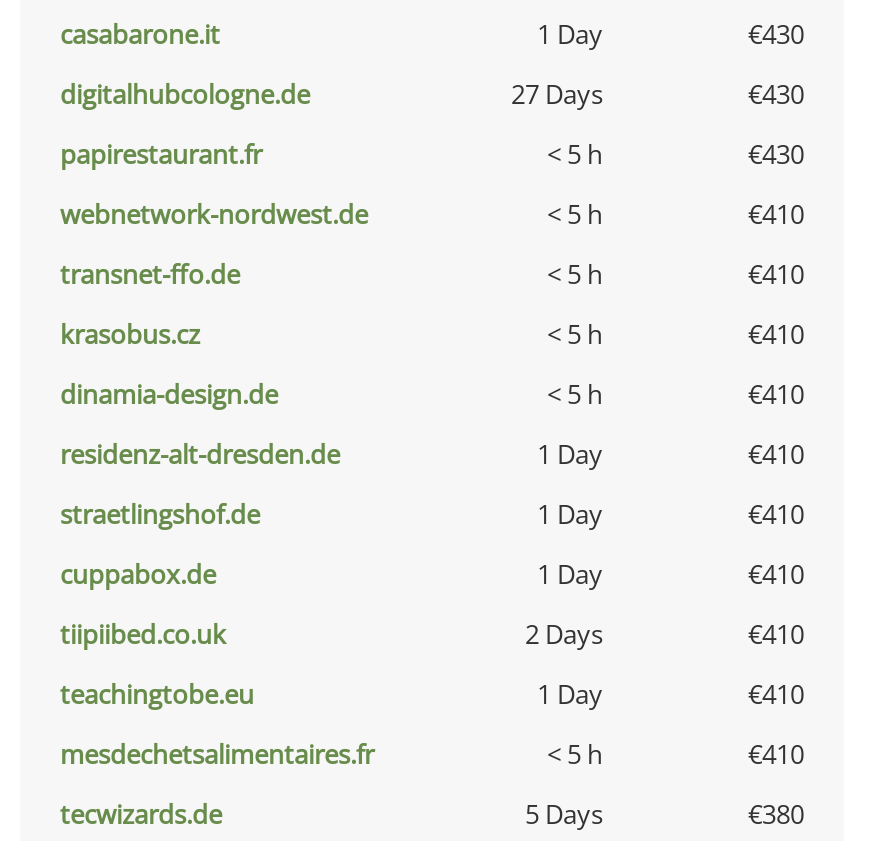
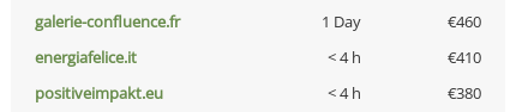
[60,16,220,52] casabarone.it -> [35,11,180,32] galerie-confluence.fr
[60,16,804,232] €430 | digitalhubcologne.de | 27 Days | €430 | papirestaurant.fr | < 5 h | €430 | webnetwork-nordwest.de | < 5 h -> [35,11,481,68] €460 | energiafelice.it | < 4 h
[60,256,804,832] transnet-ffo.de | < 5 h | €410 | krasobus.cz | < 5 h | €410 | dinamia-design.de | < 5 h | €410 | residenz-alt-dresden.de | 1 Day | €410 | straetlingshof.de | 1 Day | €410 | cuppabox.de | 1 Day | €410 | tiipiibed.co.uk | 2 Days | €410 | teachingtobe.eu | 1 Day | €410 | mesdechetsalimentaires.fr | < 5 h | €410 | tecwizards.de | 5 Days -> [35,82,361,104] positiveimpakt.eu | < 4 h

